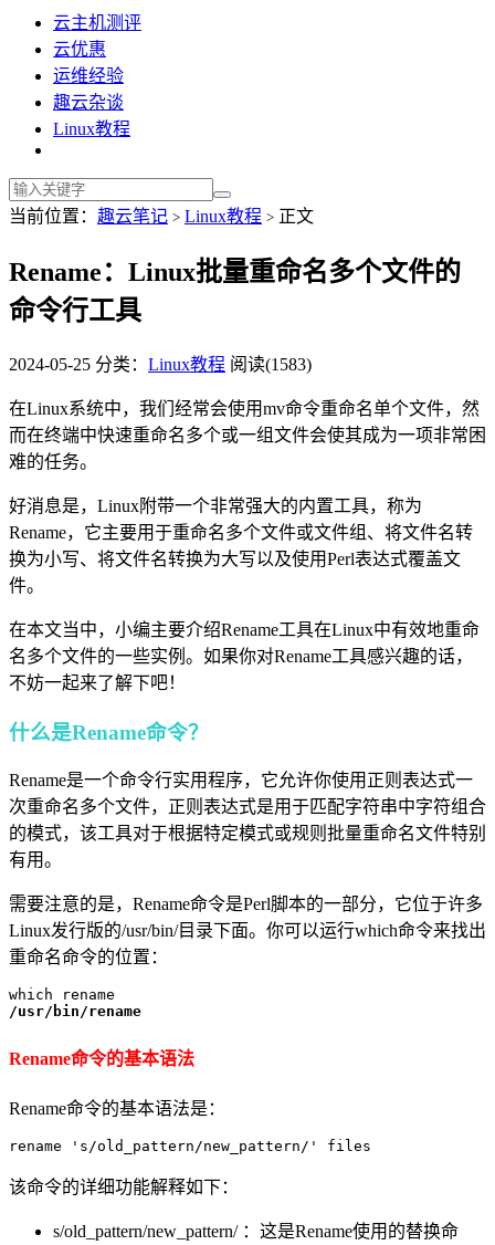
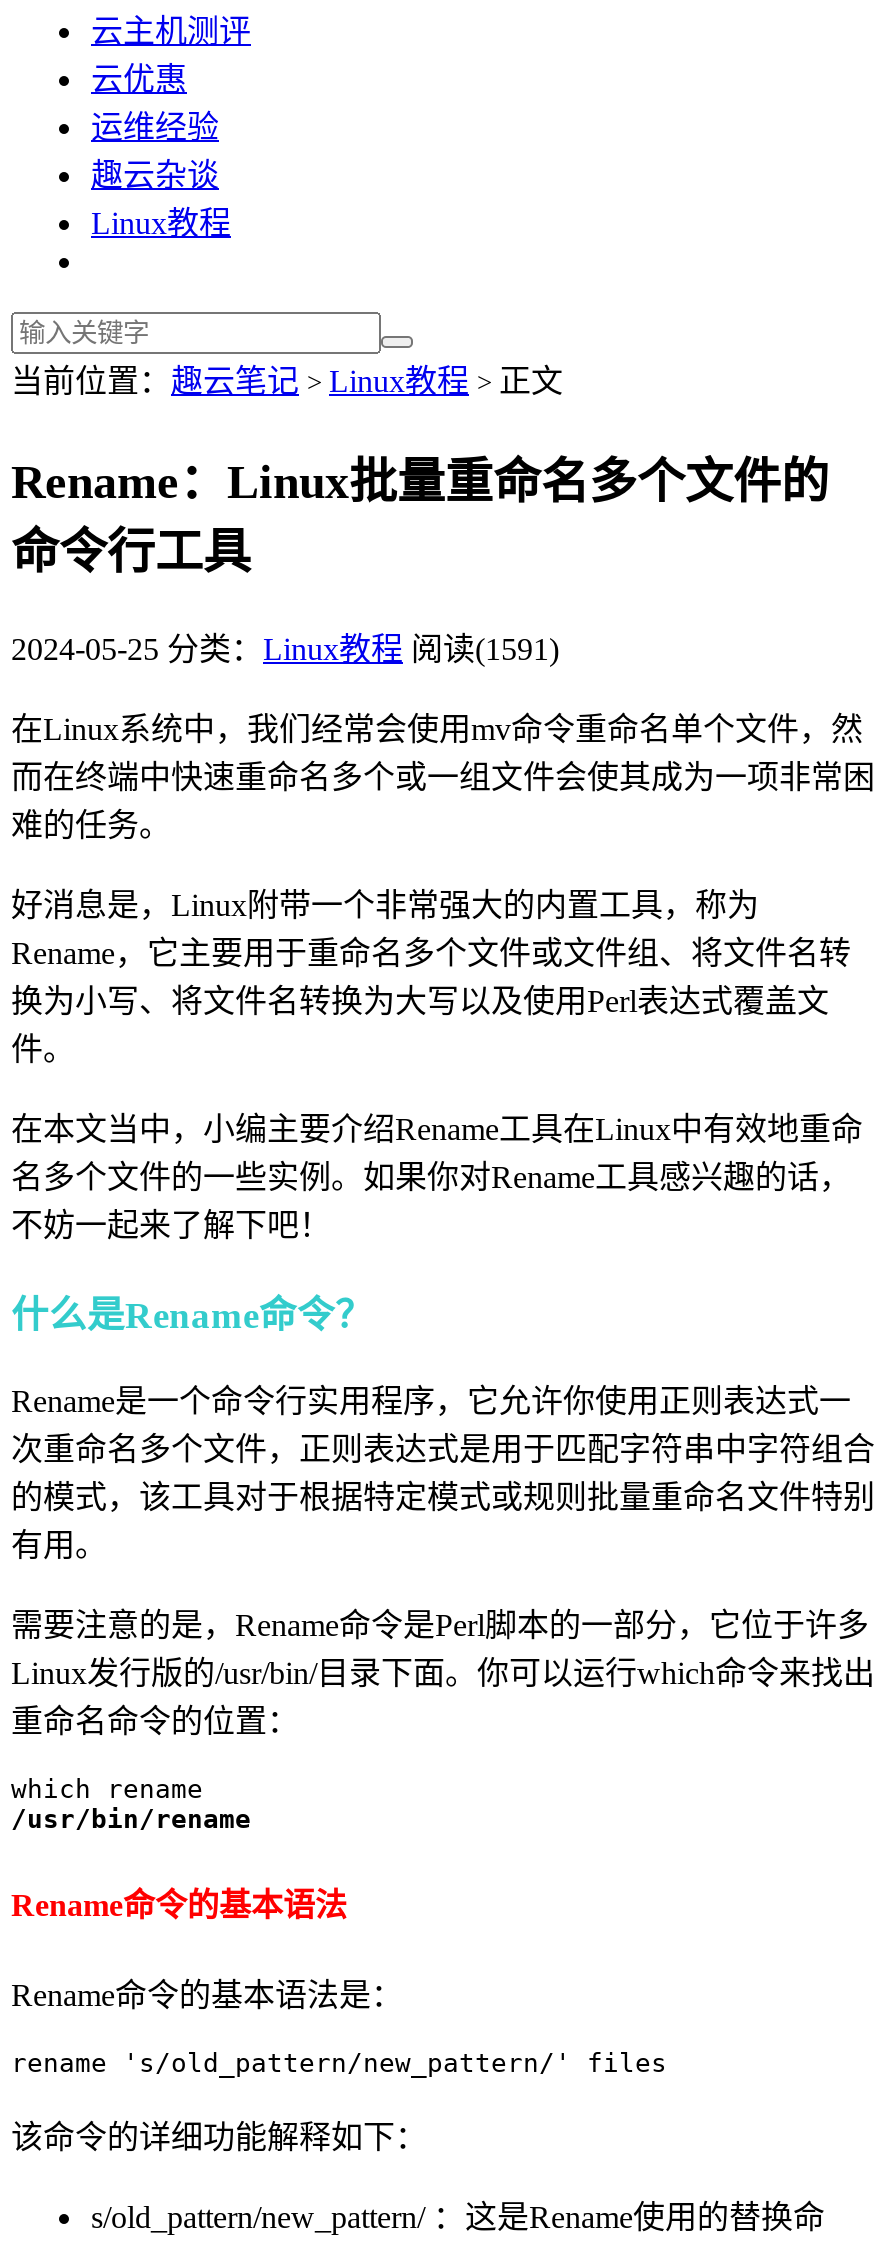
[9,355,312,374] 2024-05-25 分类：Linux教程 阅读(1583) -> [11,632,559,666] 2024-05-25 分类：Linux教程 阅读(1591)

